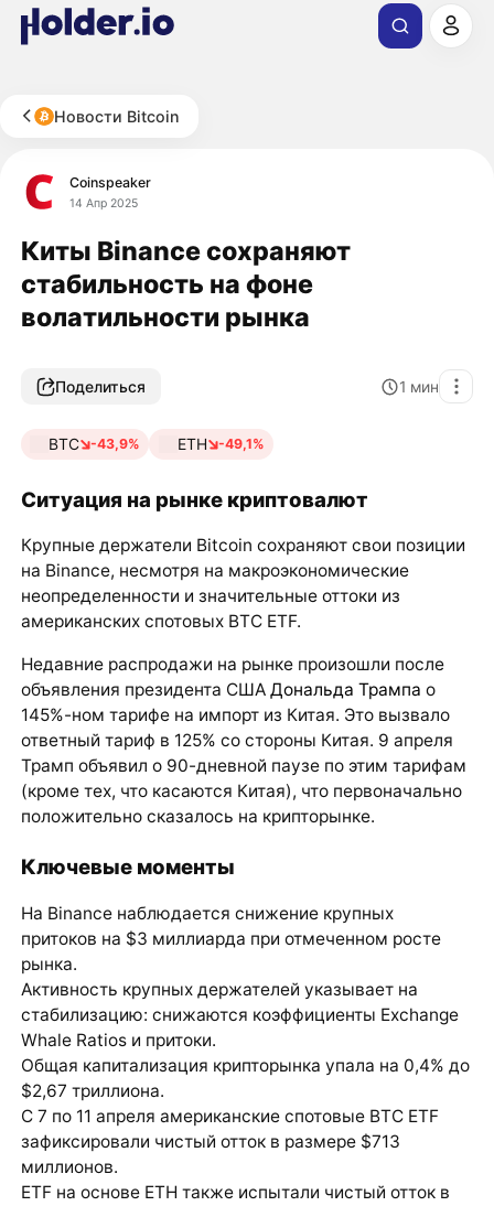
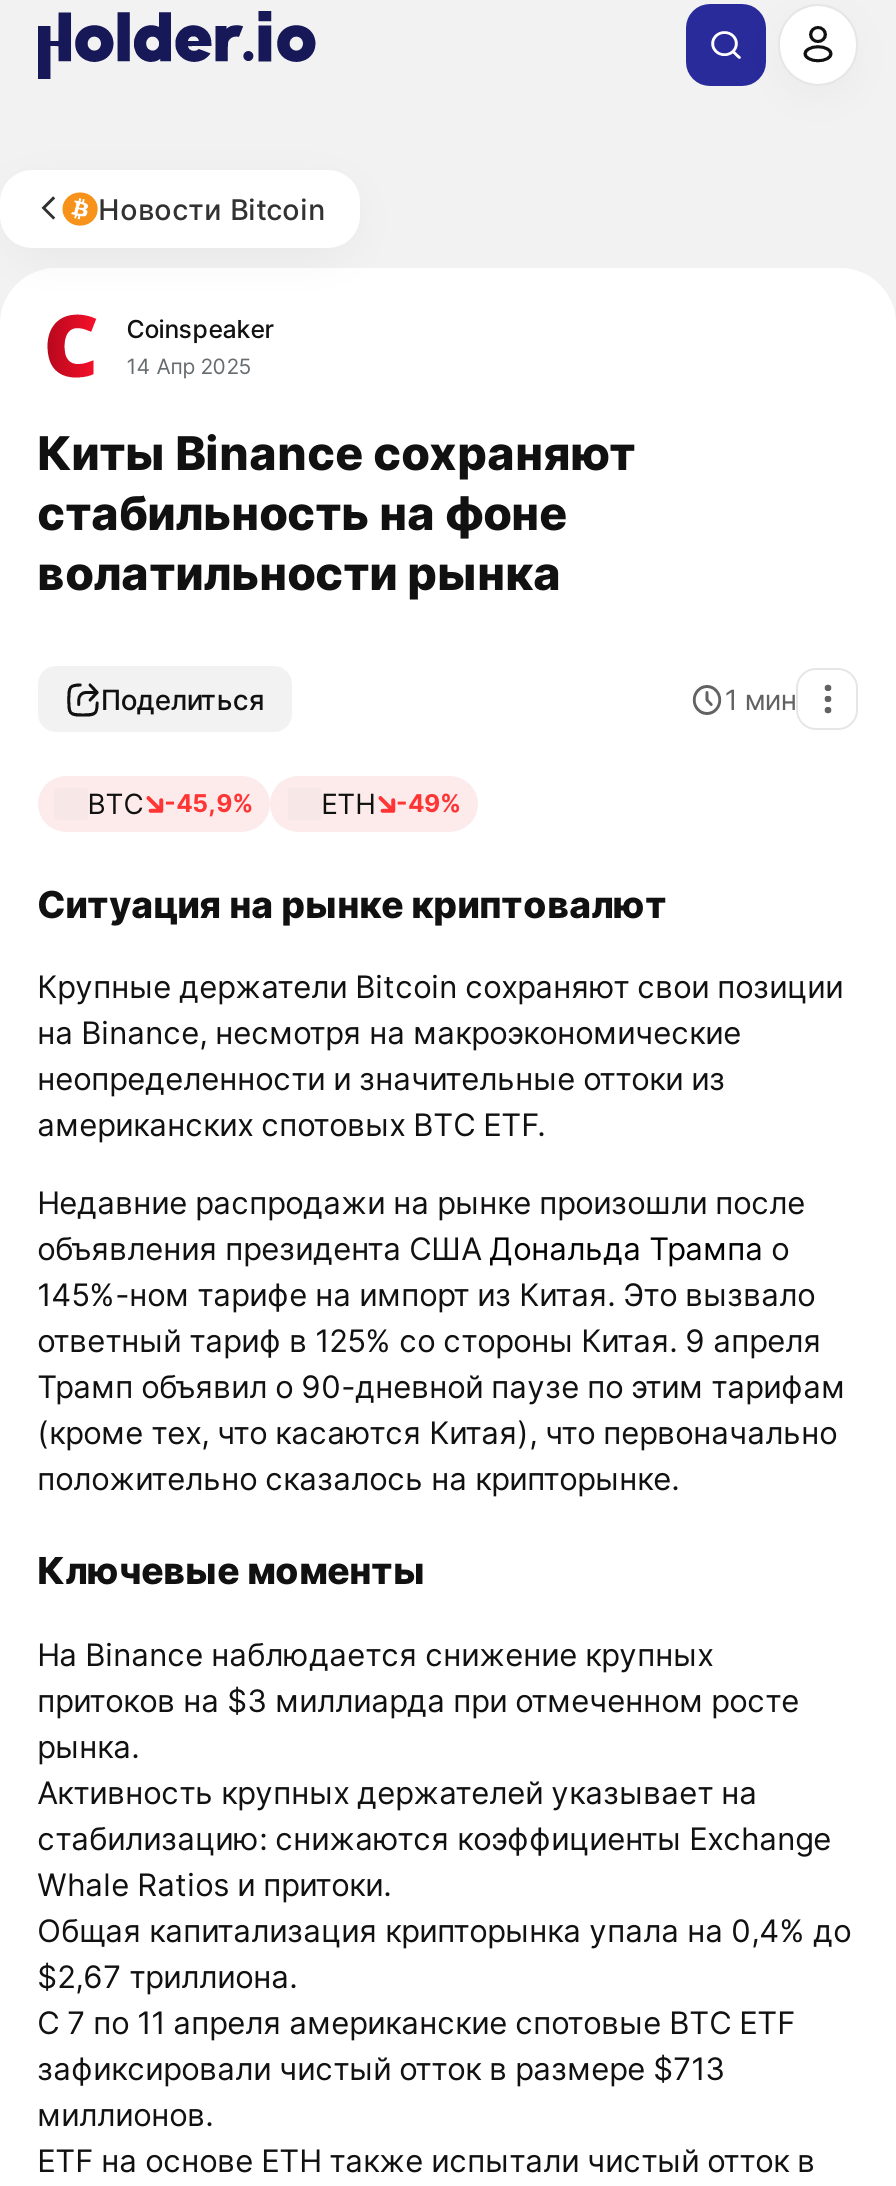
[48,434,140,453] BTC -43,9% -> [87,786,254,820] BTC -45,9%
[177,434,265,453] ETH -49,1% -> [321,786,462,820] ETH -49%

